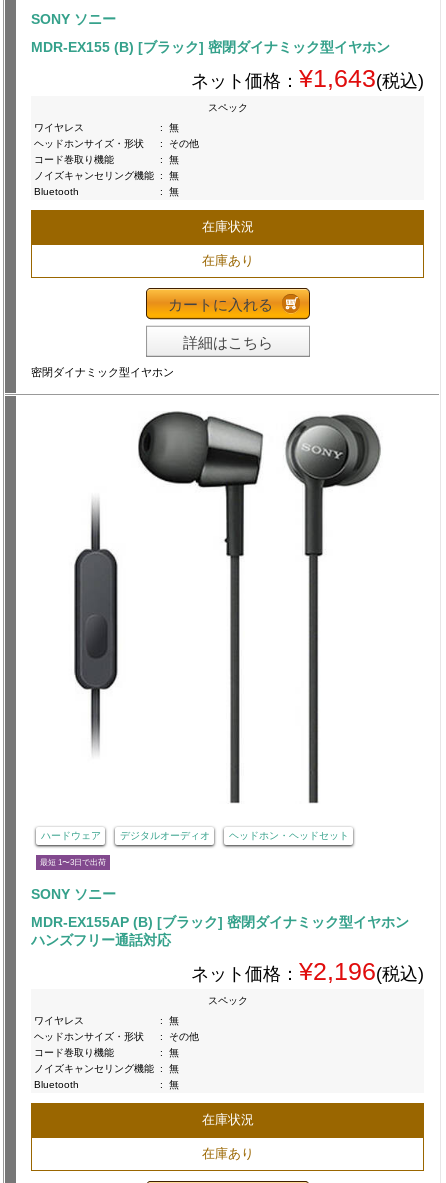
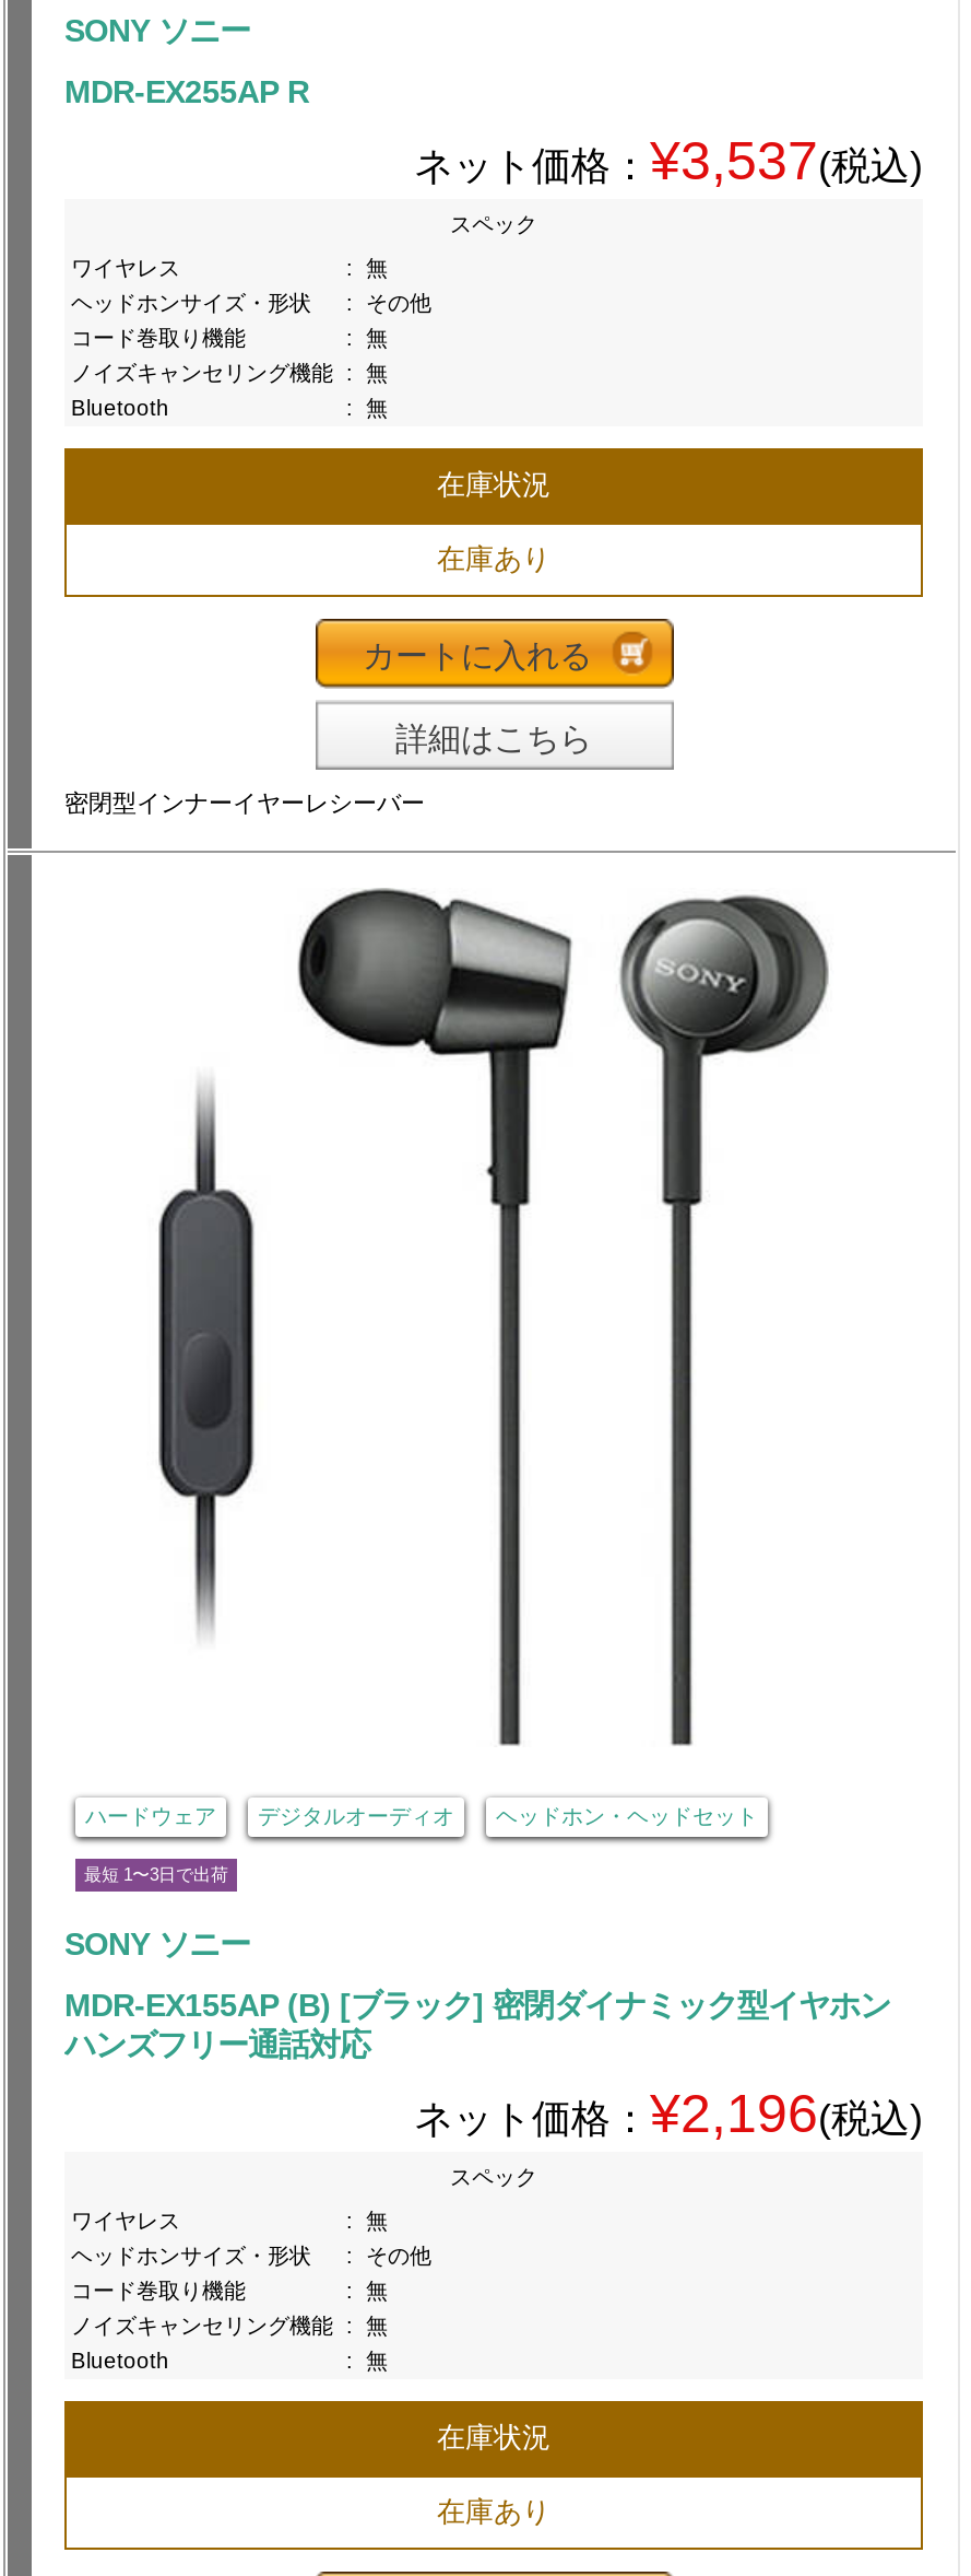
[31,39,424,92] MDR-EX155 (B) [ブラック] 密閉ダイナミック型イヤホン | ネット価格：¥1,643(税込) -> [64,75,923,190] MDR-EX255AP R | ネット価格：¥3,537(税込)
[31,366,174,378] 密閉ダイナミック型イヤホン -> [64,790,425,816] 密閉型インナーイヤーレシーバー

